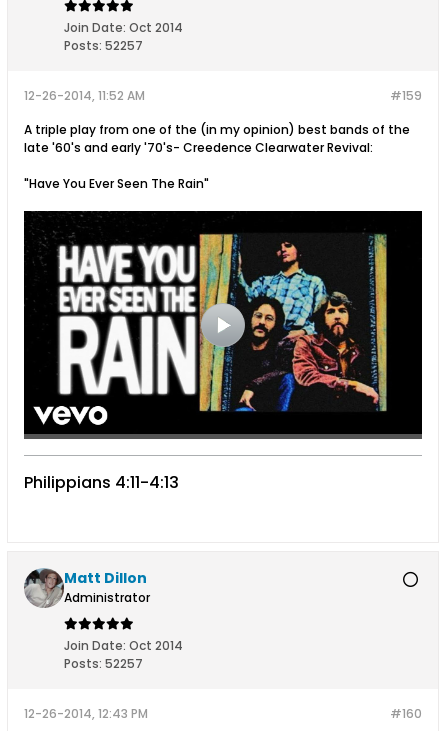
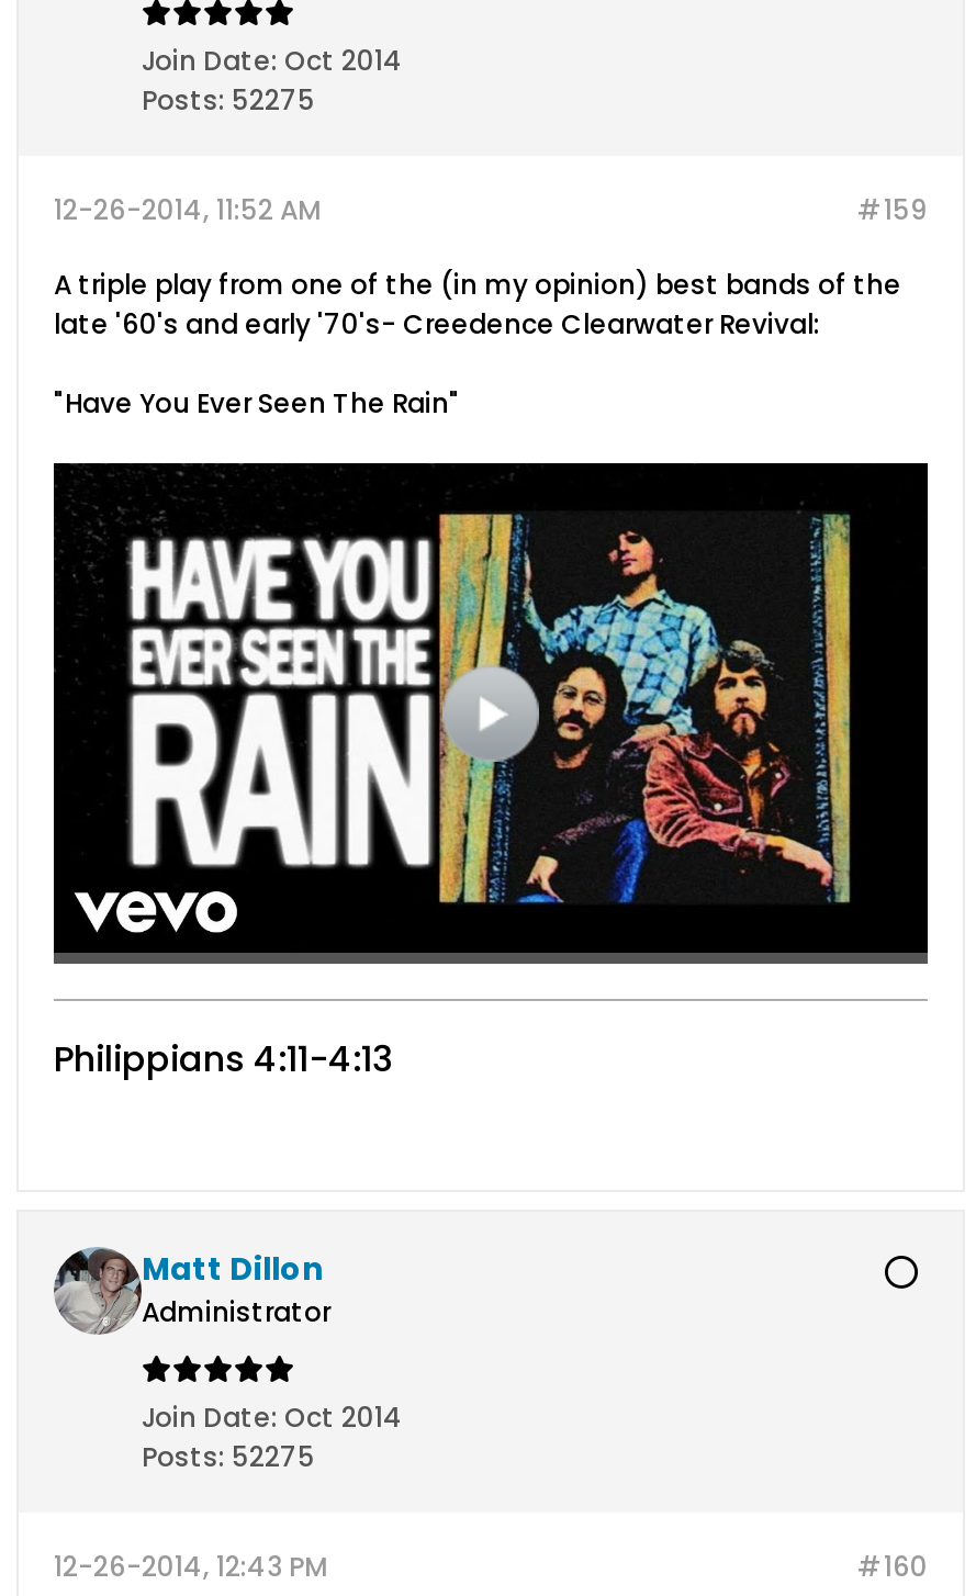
[64,36,143,53] Posts: 52257 -> [142,80,315,117] Posts: 52275
[64,655,143,672] Posts: 52257 -> [142,1439,315,1476] Posts: 52275

